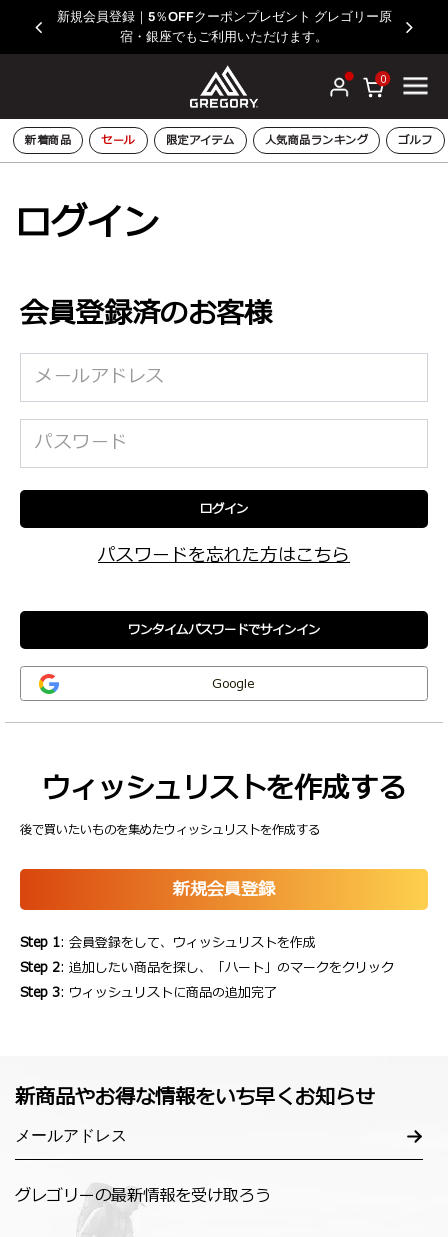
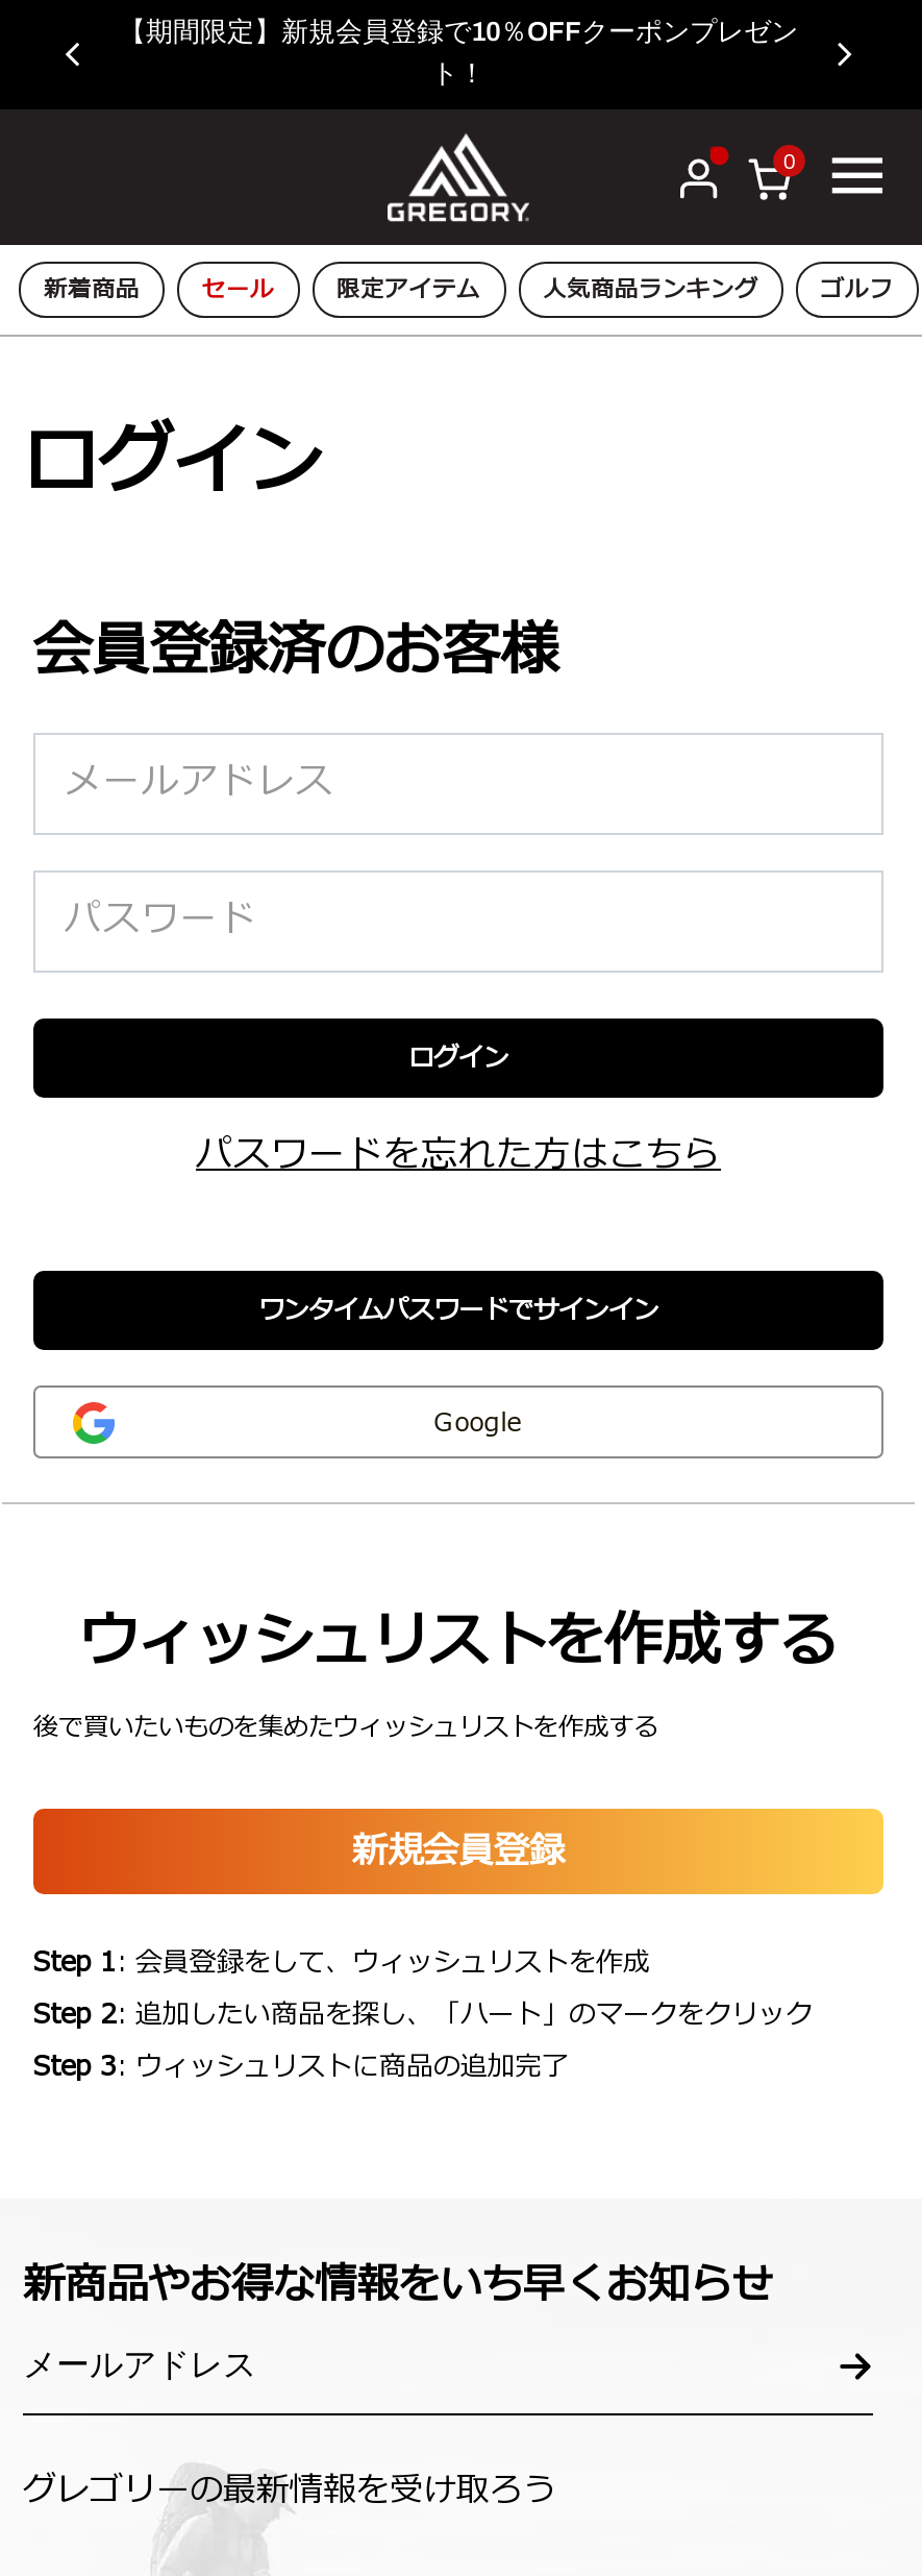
[56,7,391,46] 新規会員登録｜5％OFFクーポンプレゼント グレゴリー原 | 宿・銀座でもご利用いただけます。 -> [119,11,798,93] 【期間限定】新規会員登録で10％OFFクーポンプレゼン | ト！

